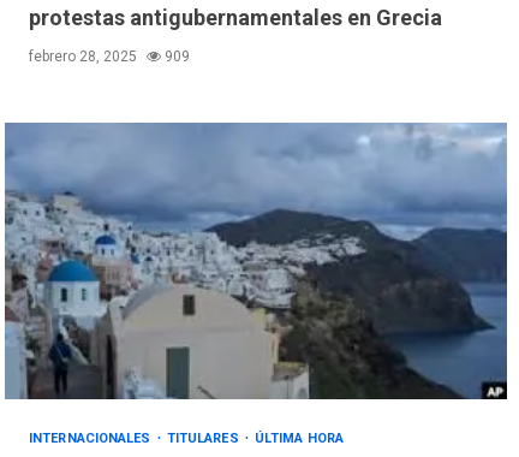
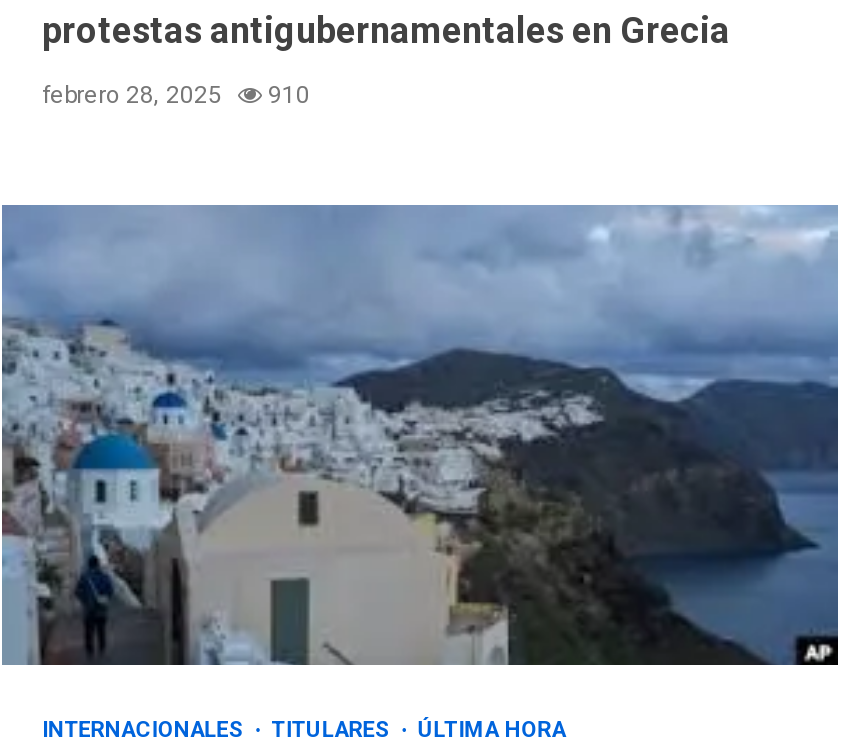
[29,48,190,65] febrero 28, 2025 909 -> [42,80,310,108] febrero 28, 2025 910

